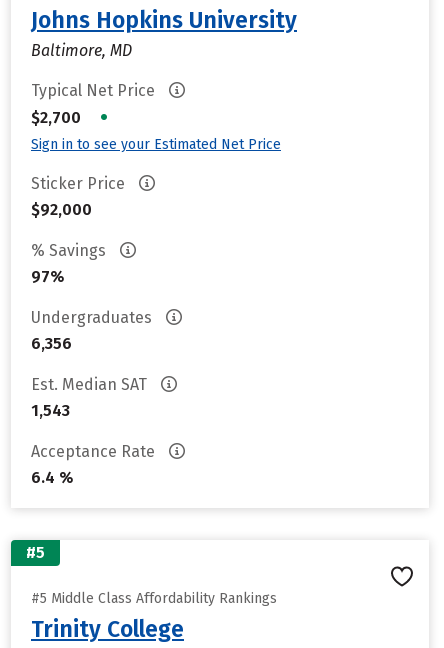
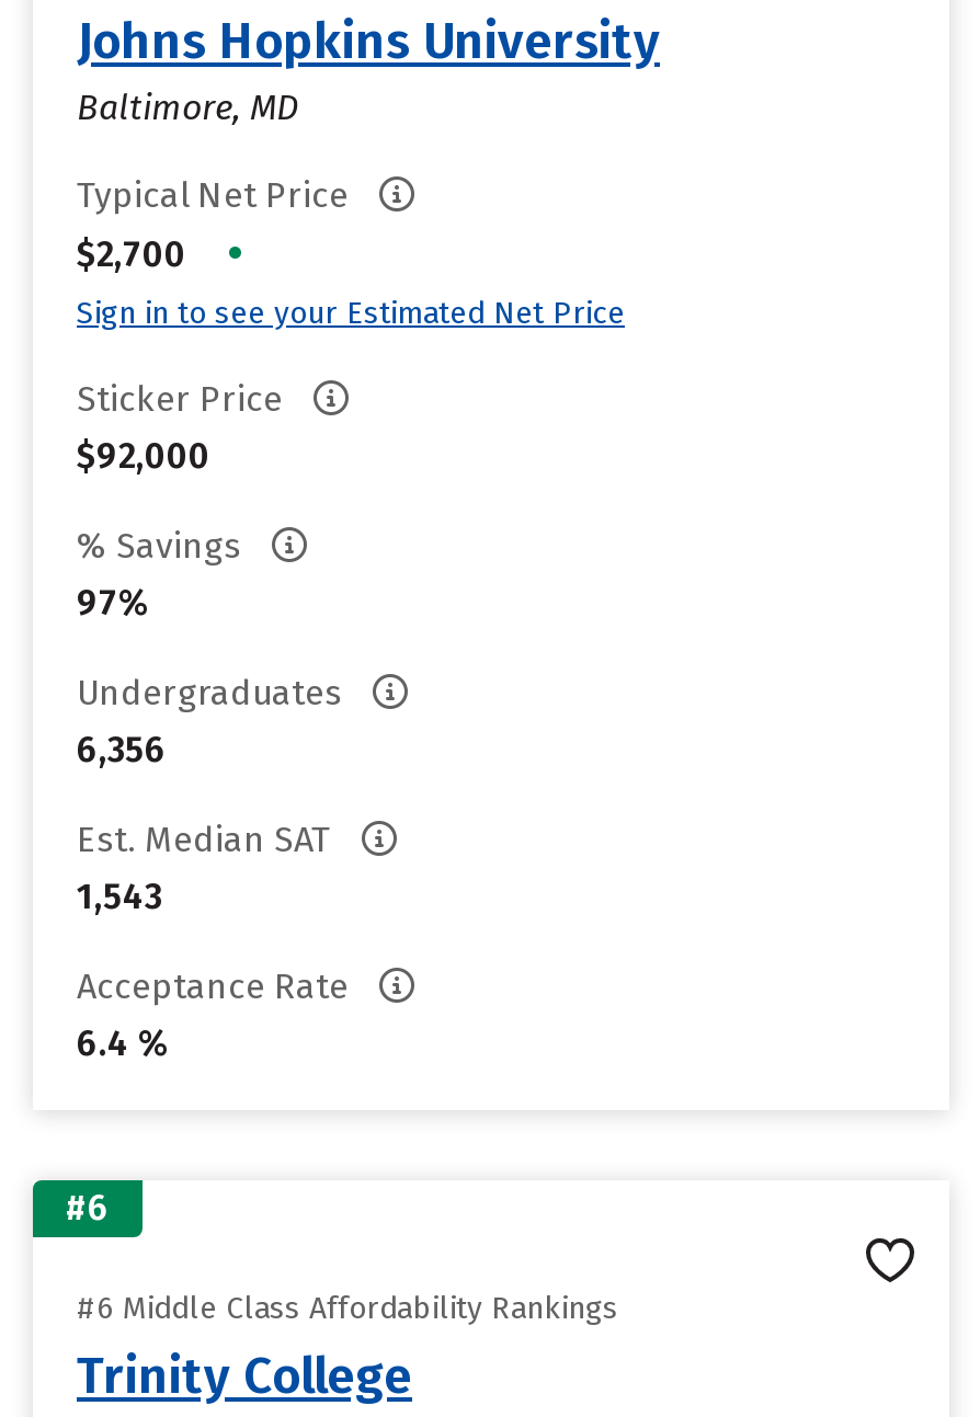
[26,543,45,562] #5 -> [66,1187,110,1229] #6
[31,590,277,607] #5 Middle Class Affordability Rankings -> [77,1290,618,1327] #6 Middle Class Affordability Rankings

